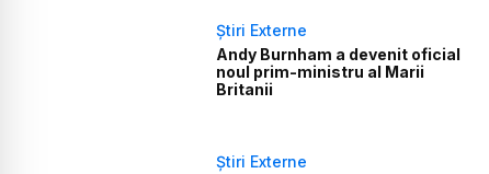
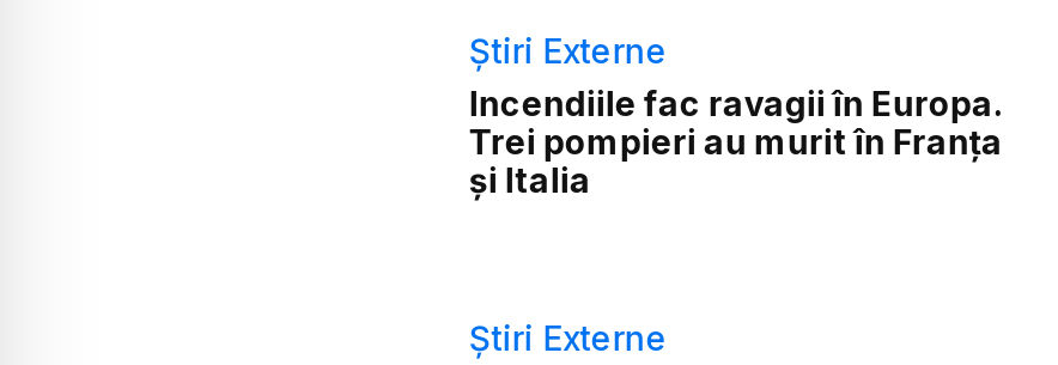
[216,45,461,98] Andy Burnham a devenit oficial | noul prim-ministru al Marii | Britanii -> [469,82,1003,199] Incendiile fac ravagii în Europa. | Trei pompieri au murit în Franța | și Italia

